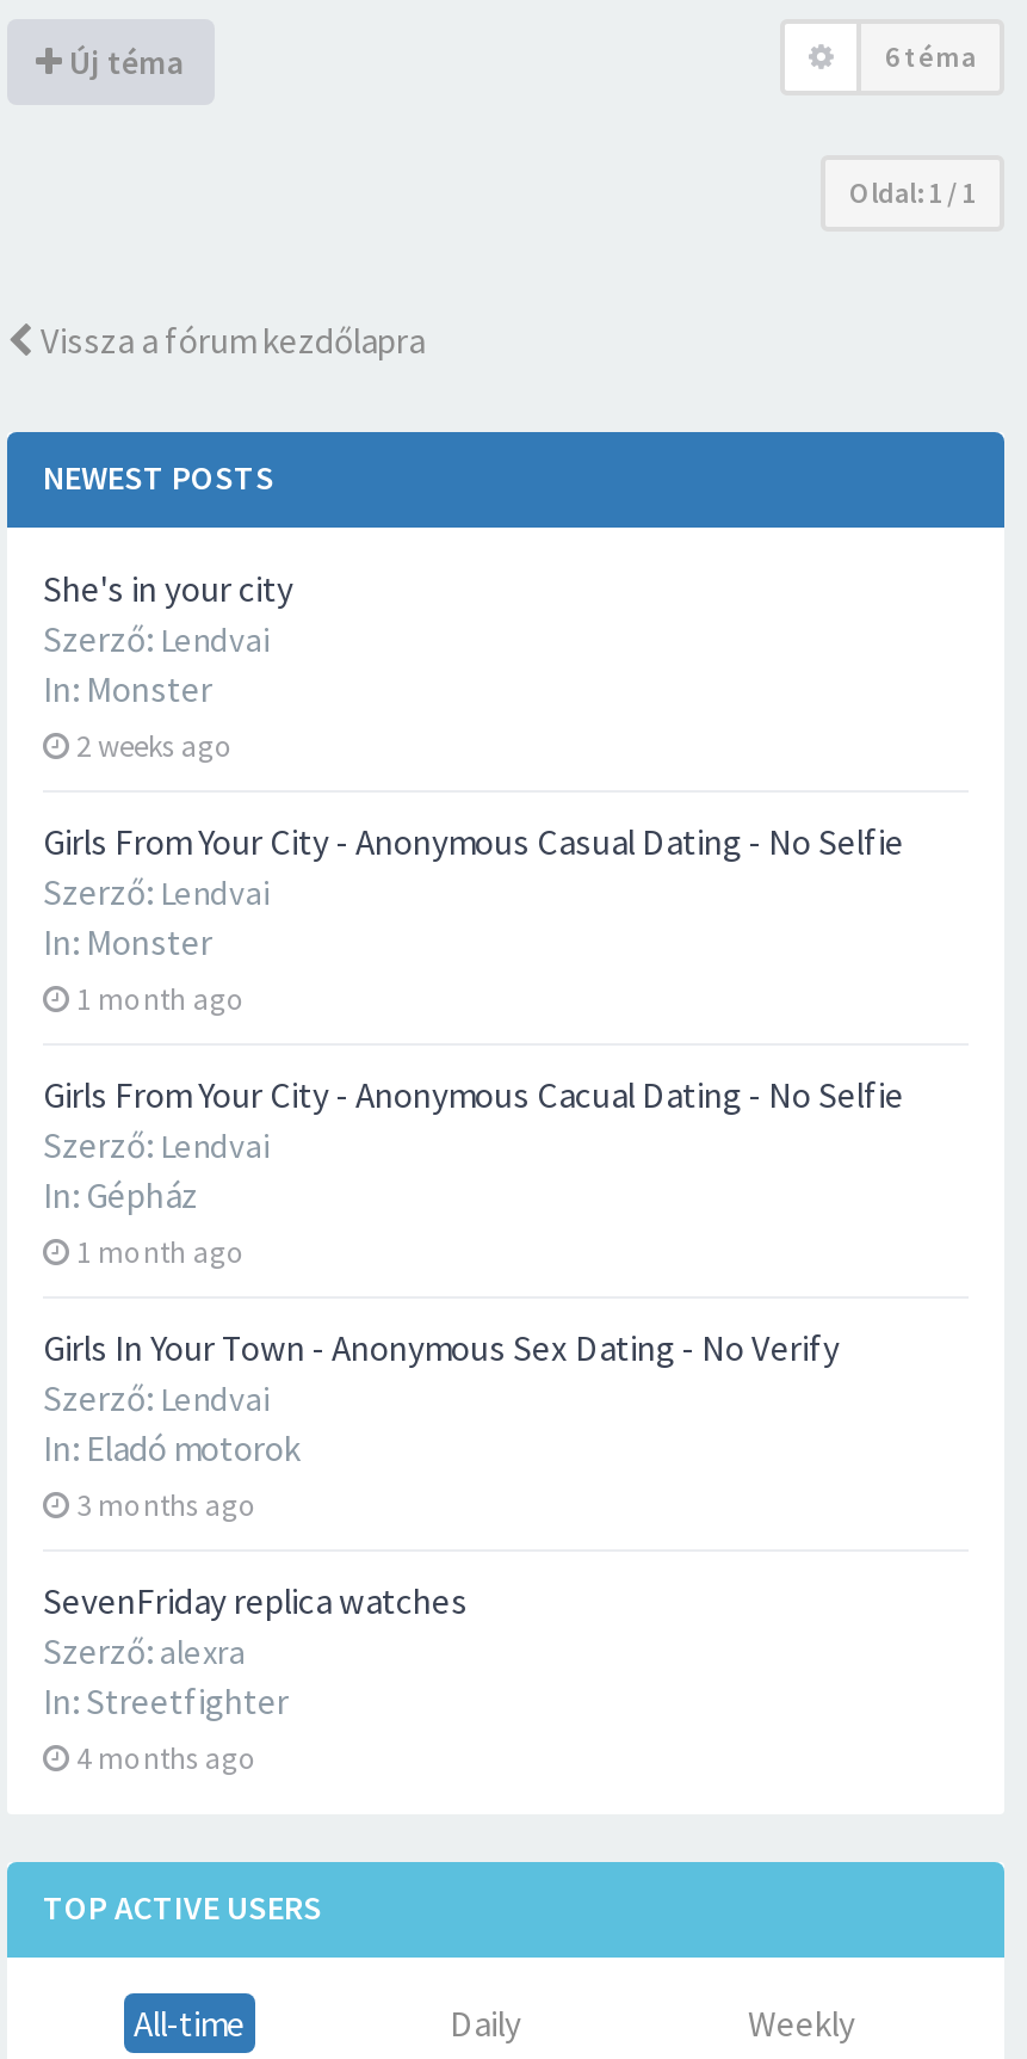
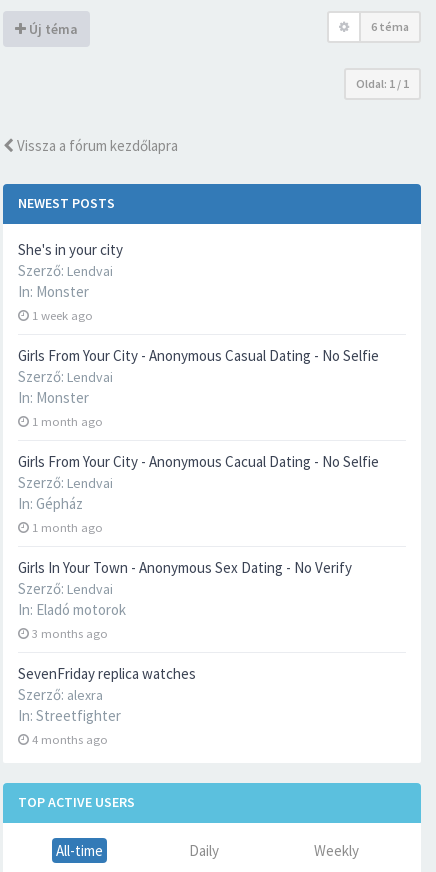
[76,726,234,764] 2 weeks ago -> [32,307,93,323] 1 week ago

